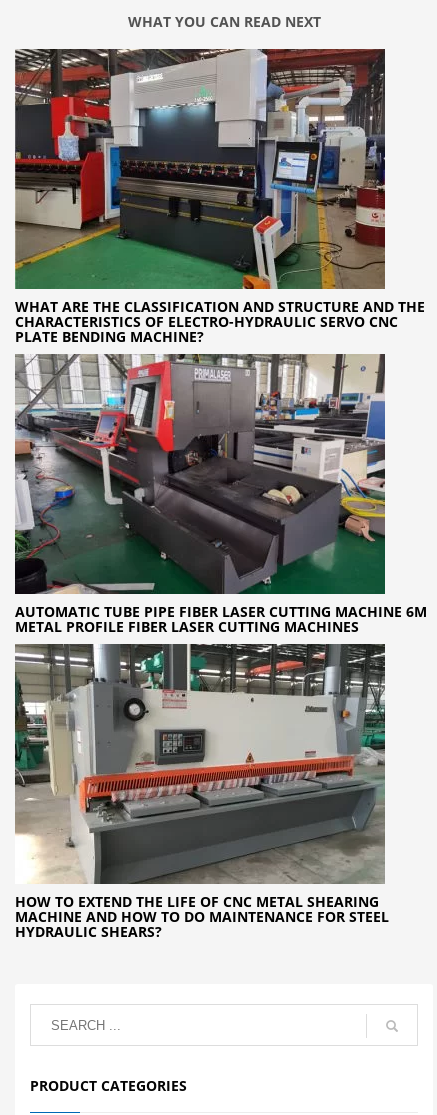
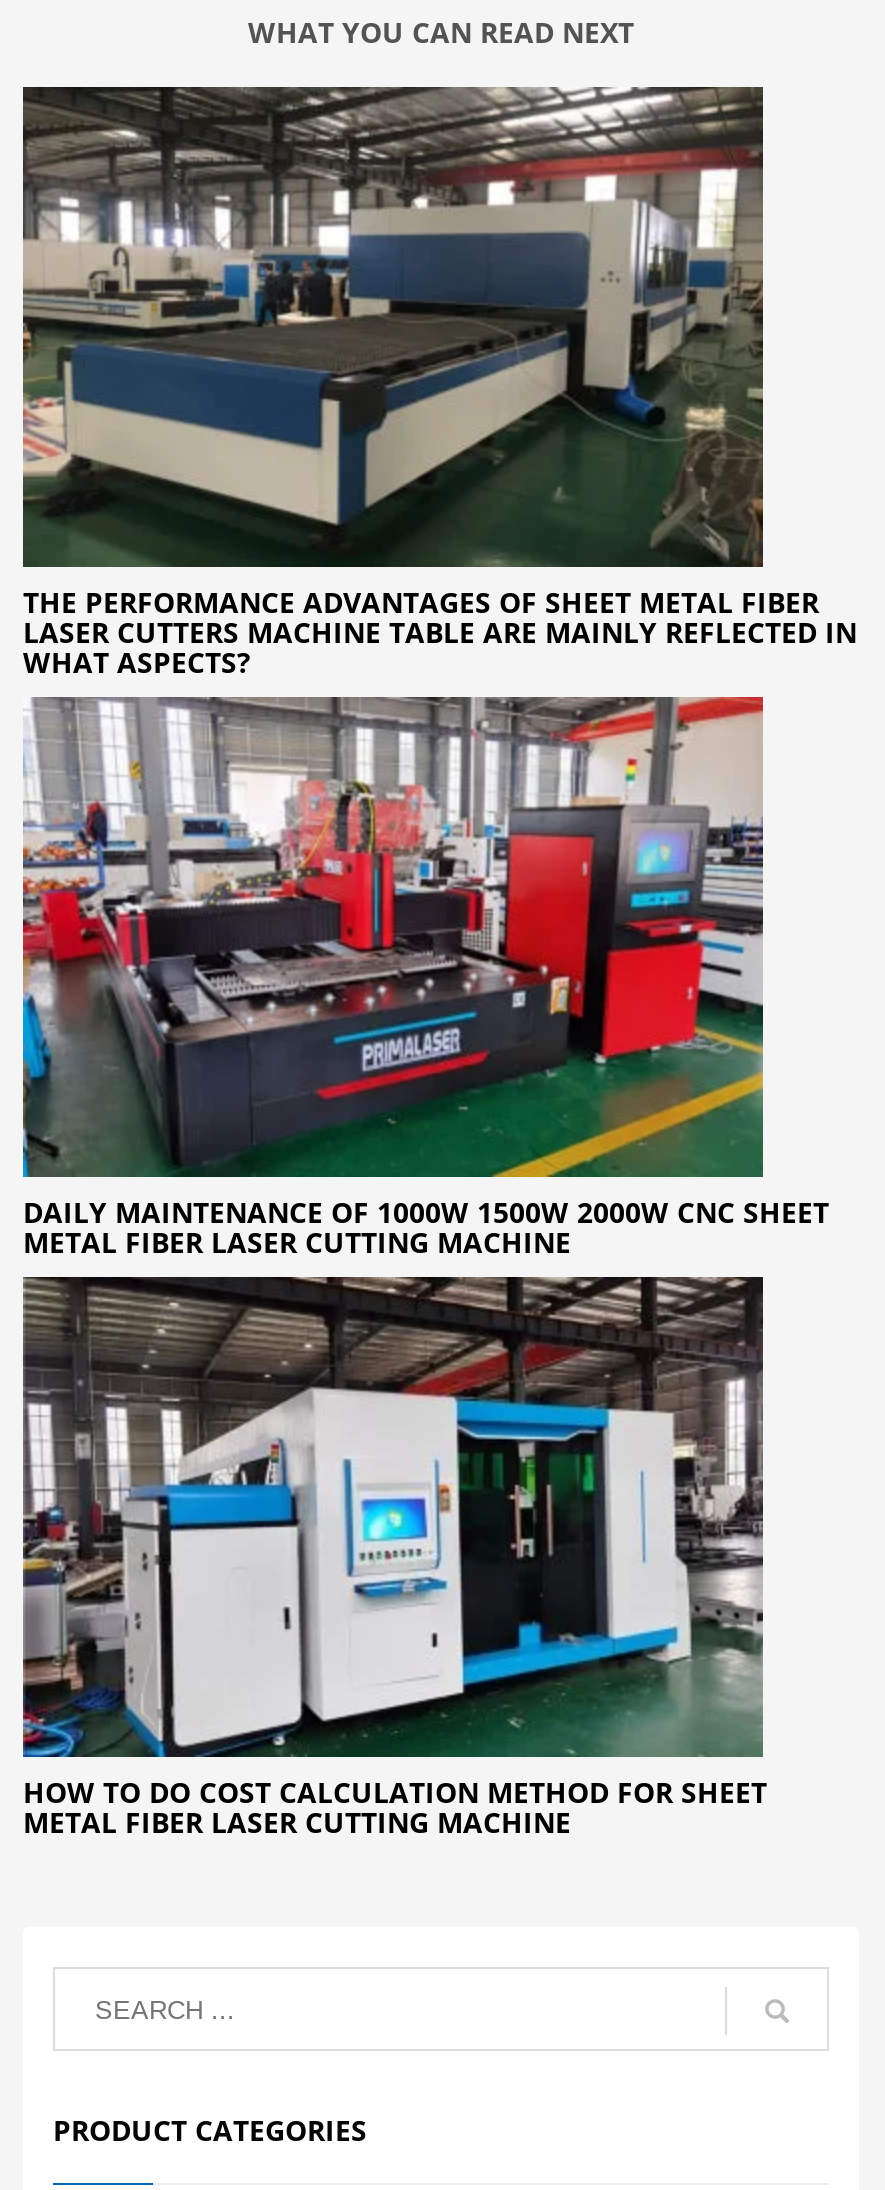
[14,48,425,346] [image] | WHAT ARE THE CLASSIFICATION AND STRUCTURE AND THE | CHARACTERISTICS OF ELECTRO-HYDRAULIC SERVO CNC | PLATE BENDING MACHINE? -> [23,87,857,681] [image] | THE PERFORMANCE ADVANTAGES OF SHEET METAL FIBER | LASER CUTTERS MACHINE TABLE ARE MAINLY REFLECTED IN | WHAT ASPECTS?
[14,354,427,636] [image] | AUTOMATIC TUBE PIPE FIBER LASER CUTTING MACHINE 6M | METAL PROFILE FIBER LASER CUTTING MACHINES -> [21,695,829,1261] [image] | DAILY MAINTENANCE OF 1000W 1500W 2000W CNC SHEET | METAL FIBER LASER CUTTING MACHINE
[14,644,389,941] [image] | HOW TO EXTEND THE LIFE OF CNC METAL SHEARING | MACHINE AND HOW TO DO MAINTENANCE FOR STEEL | HYDRAULIC SHEARS? -> [21,1277,767,1841] [image] | HOW TO DO COST CALCULATION METHOD FOR SHEET | METAL FIBER LASER CUTTING MACHINE

